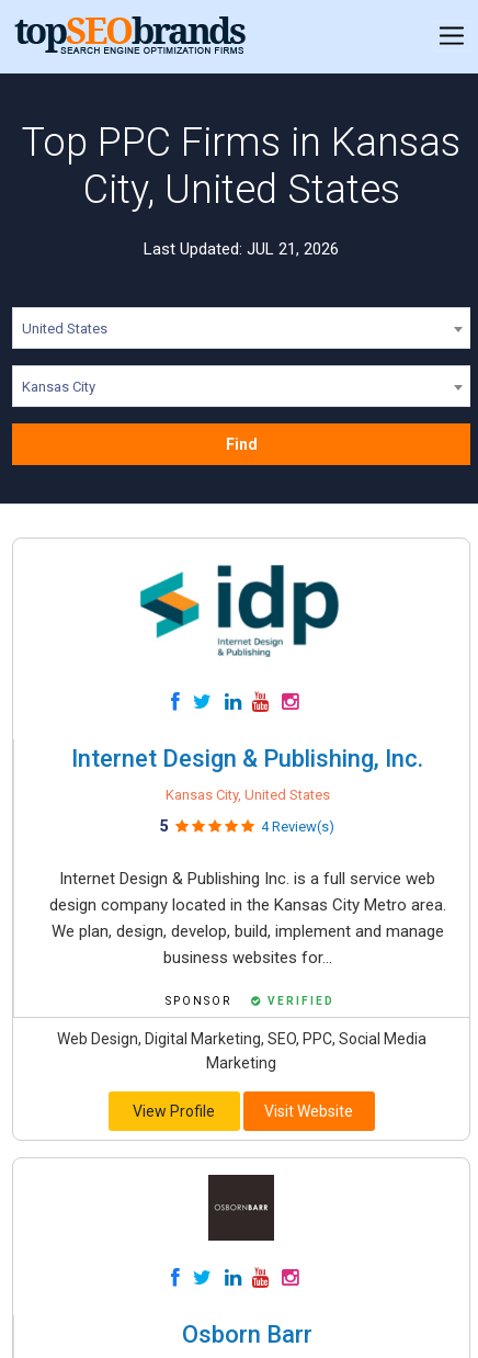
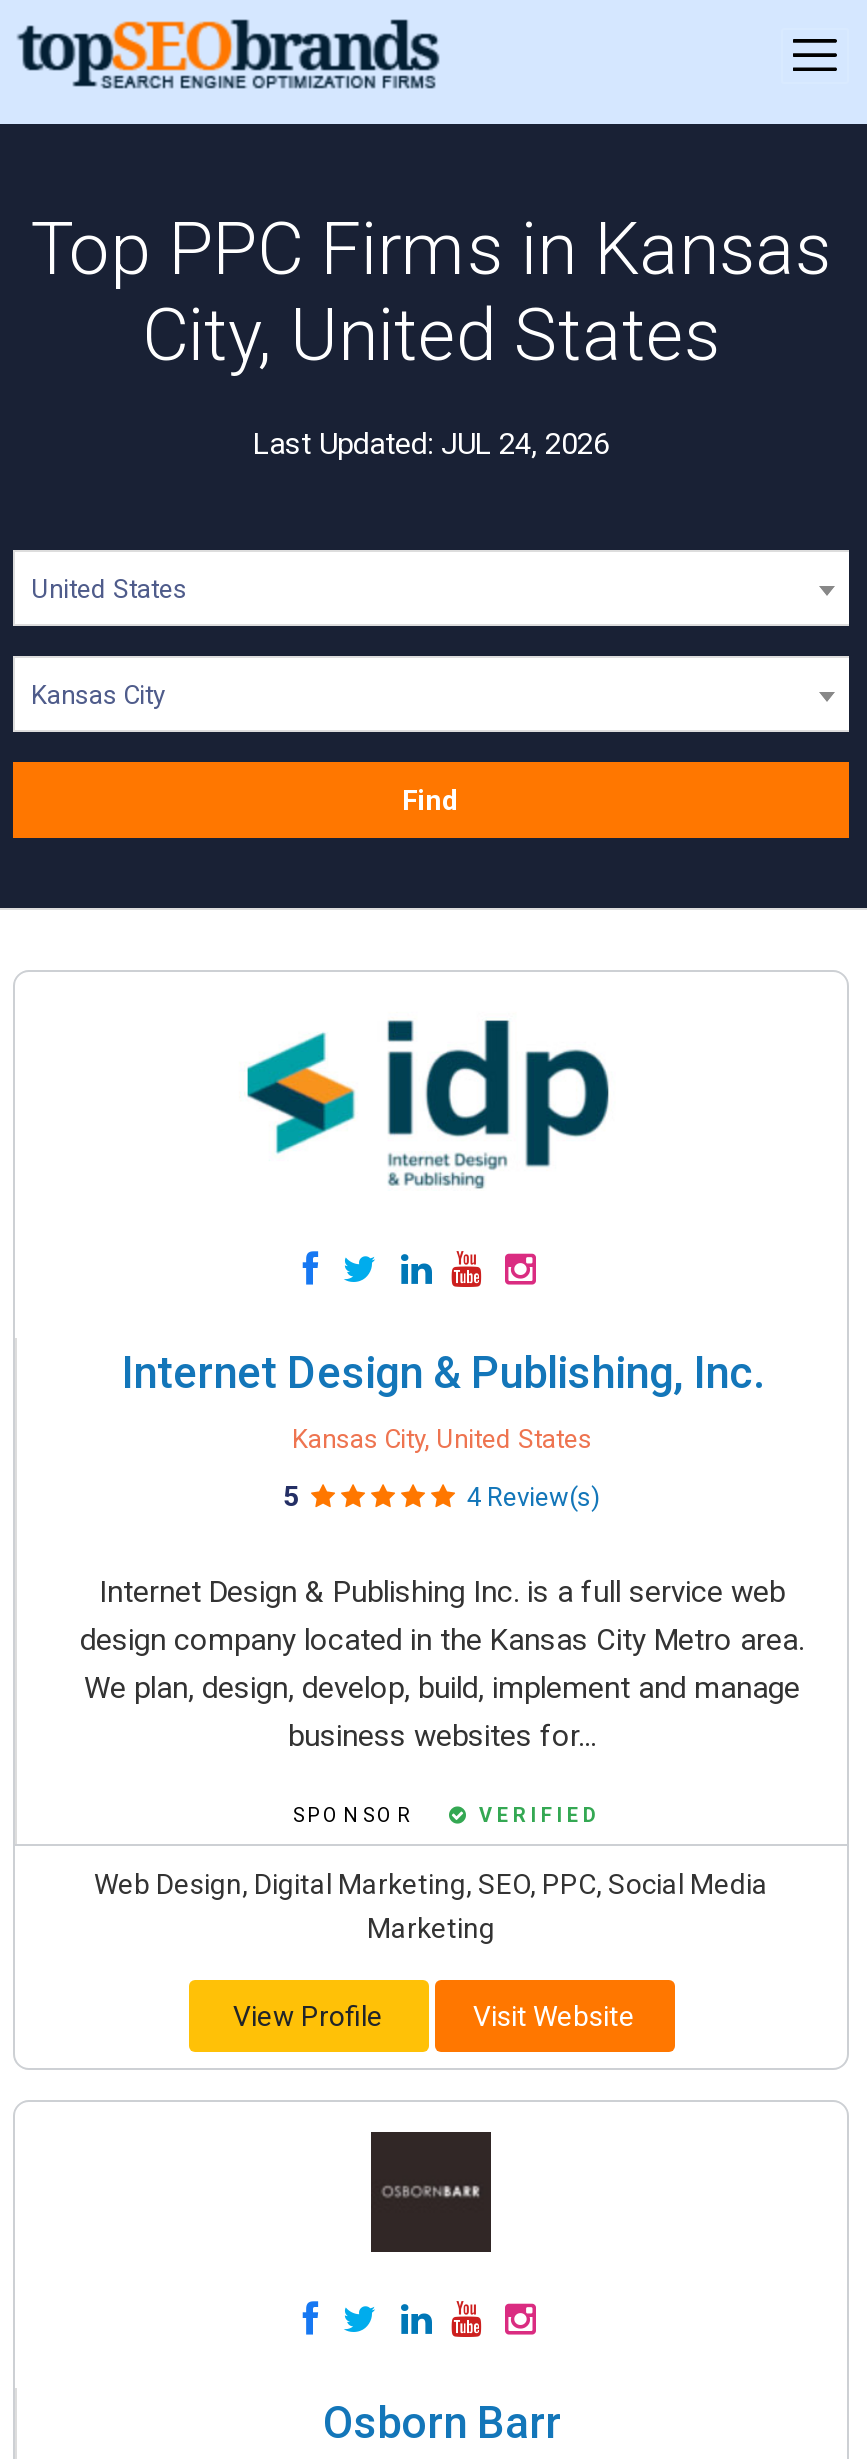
[144,239,339,259] Last Updated: JUL 21, 2026 -> [253,426,609,462] Last Updated: JUL 24, 2026

